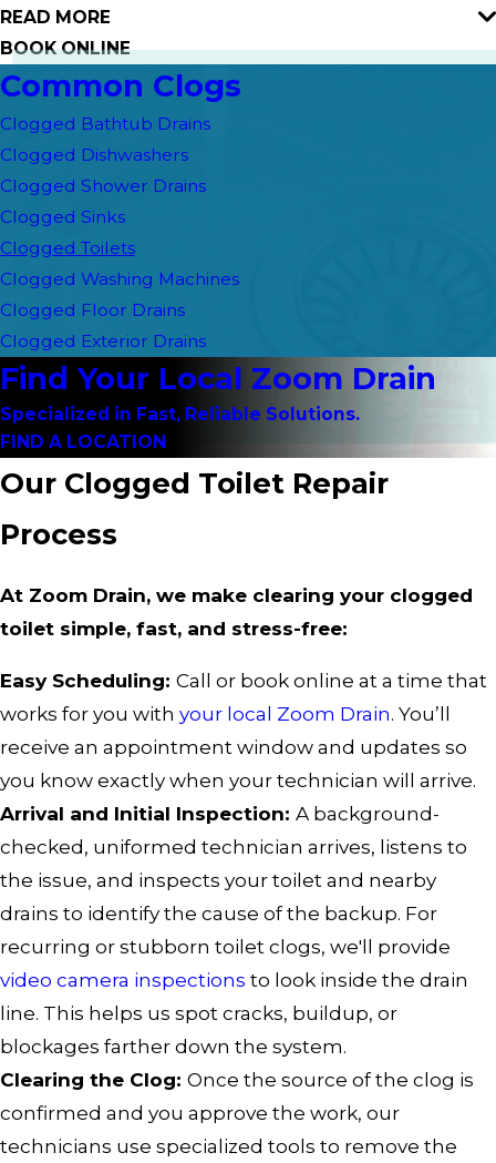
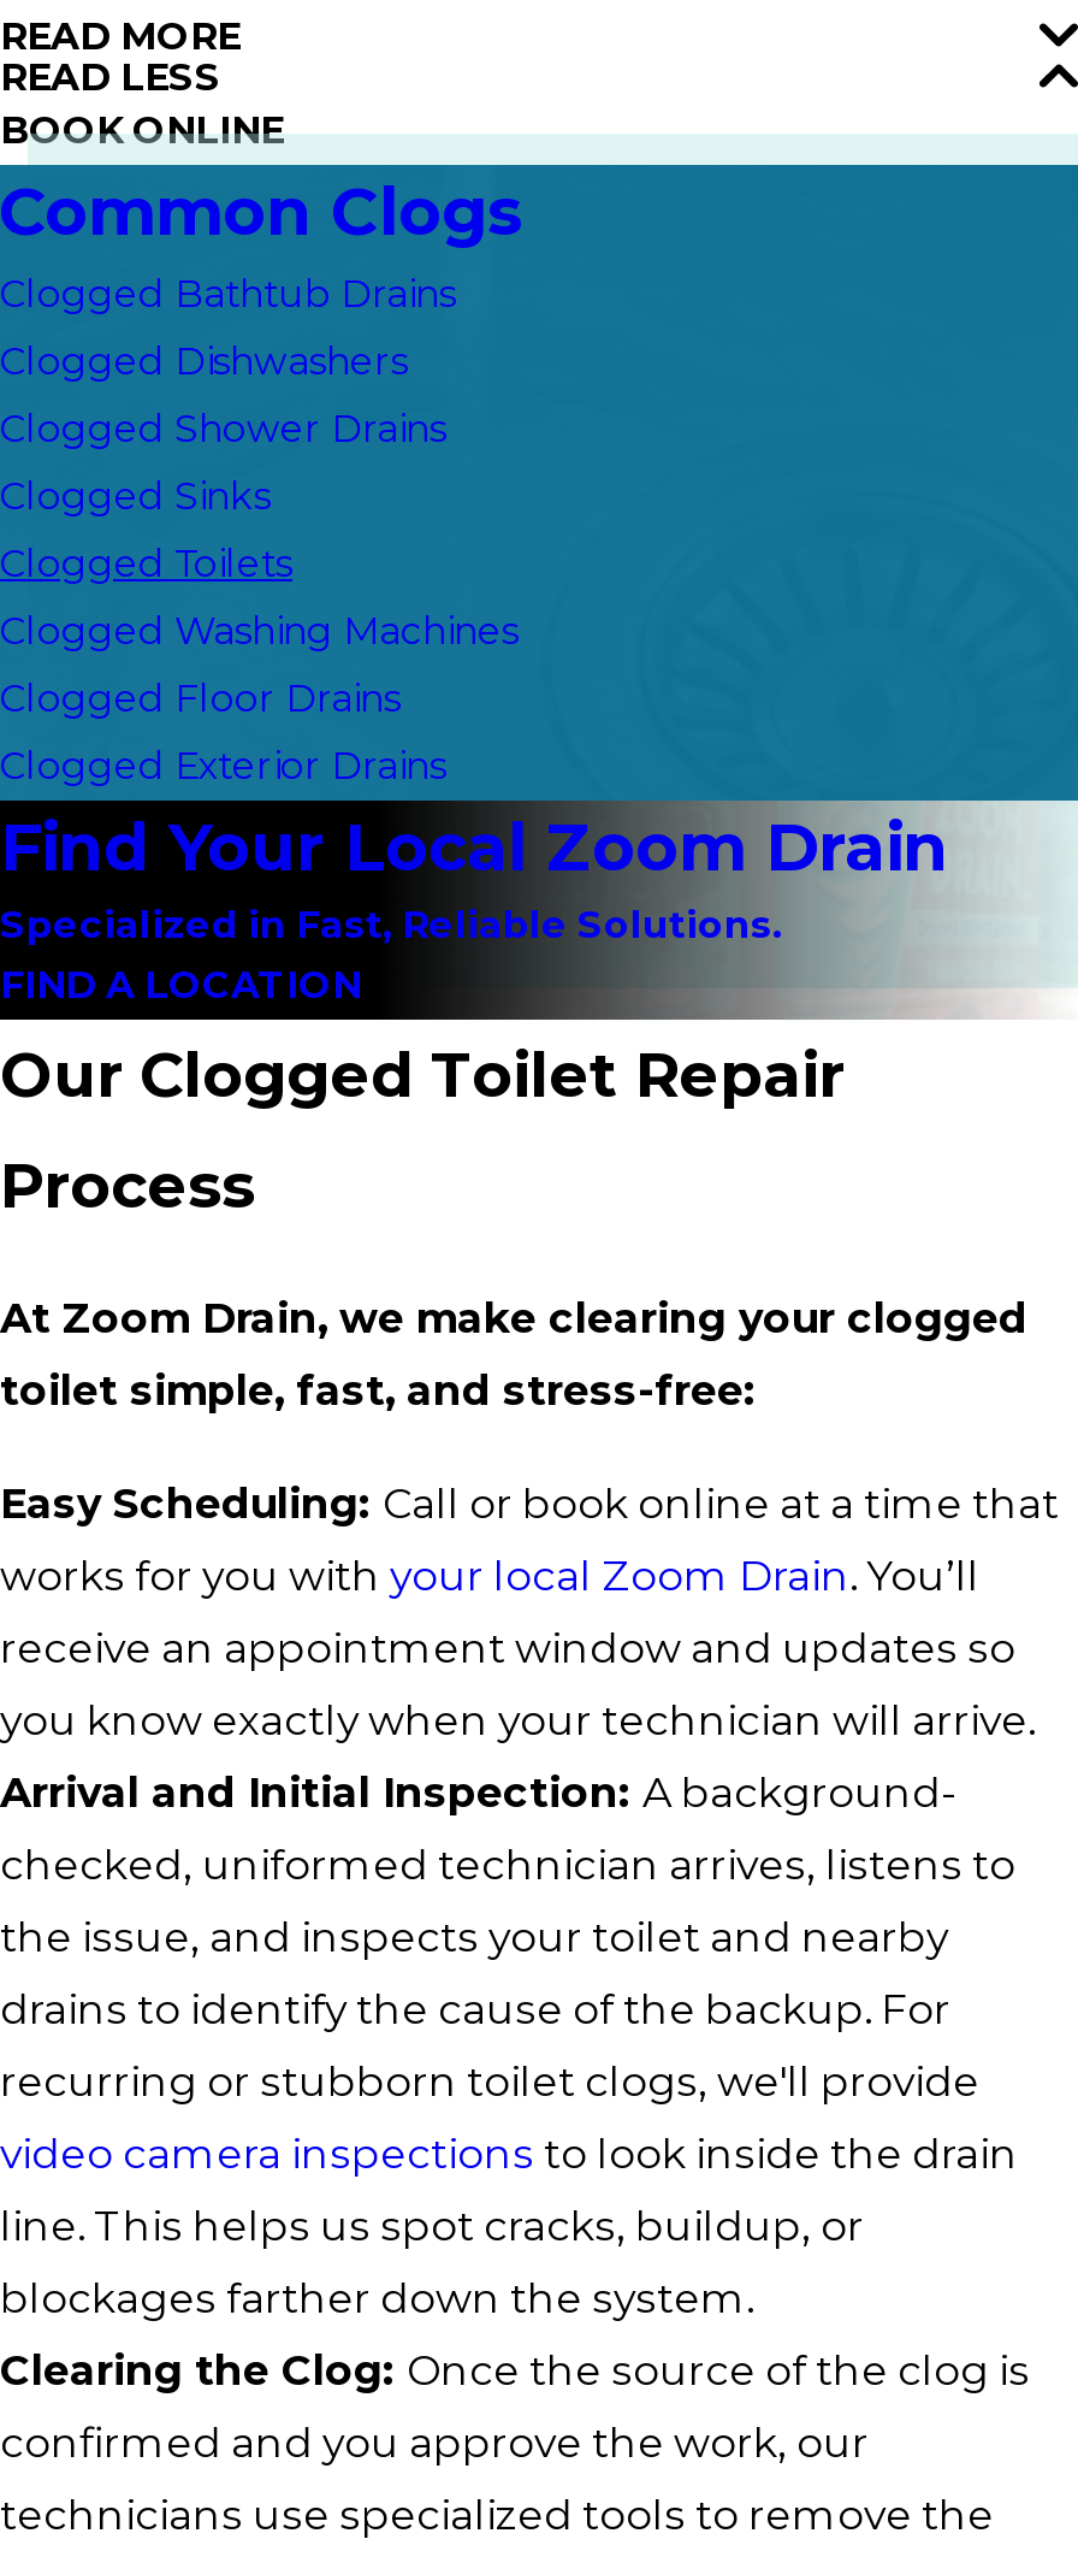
none -> [0,53,221,99] READ LESS

